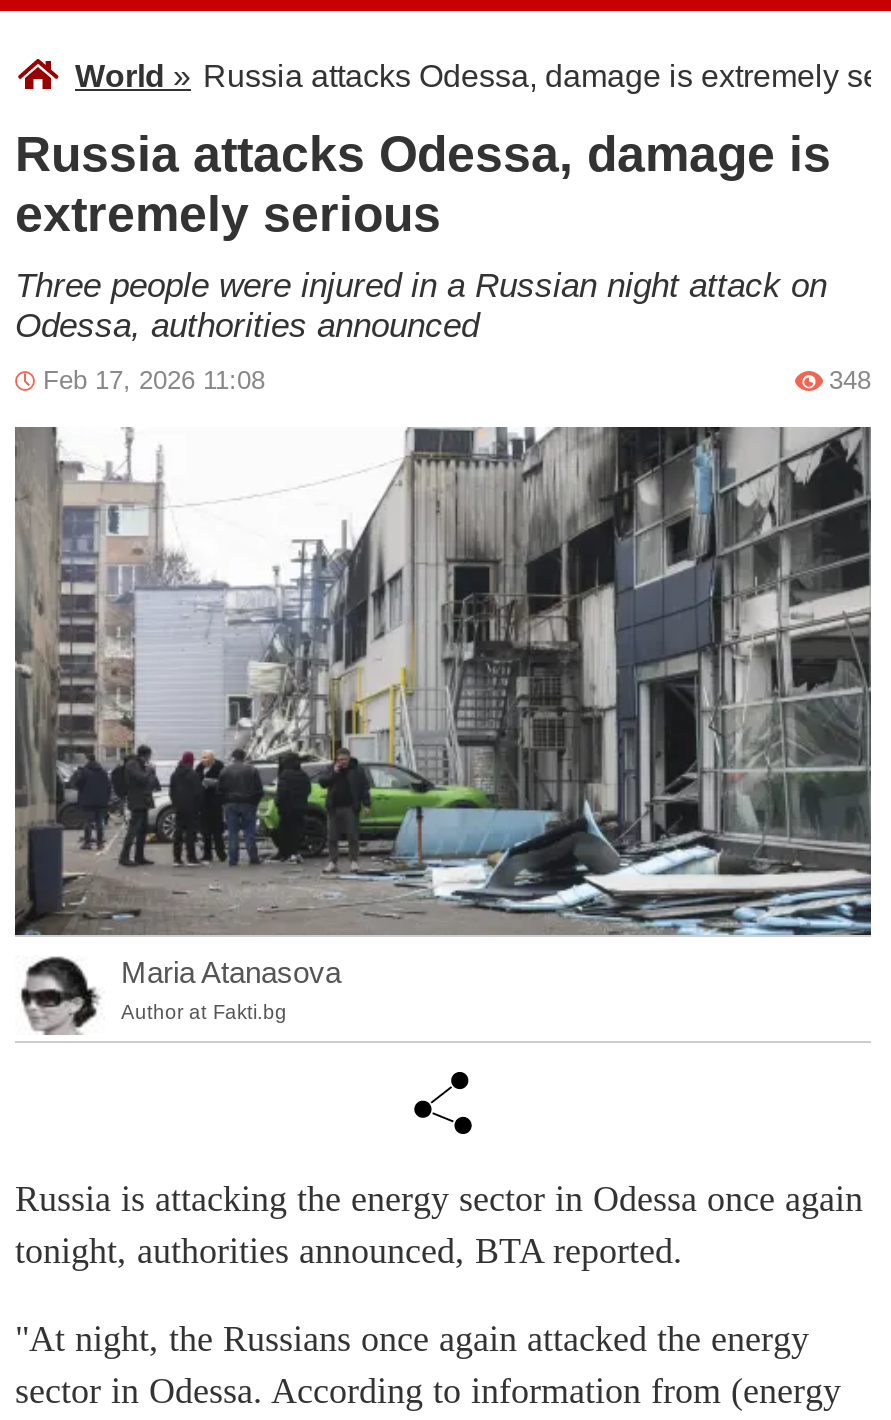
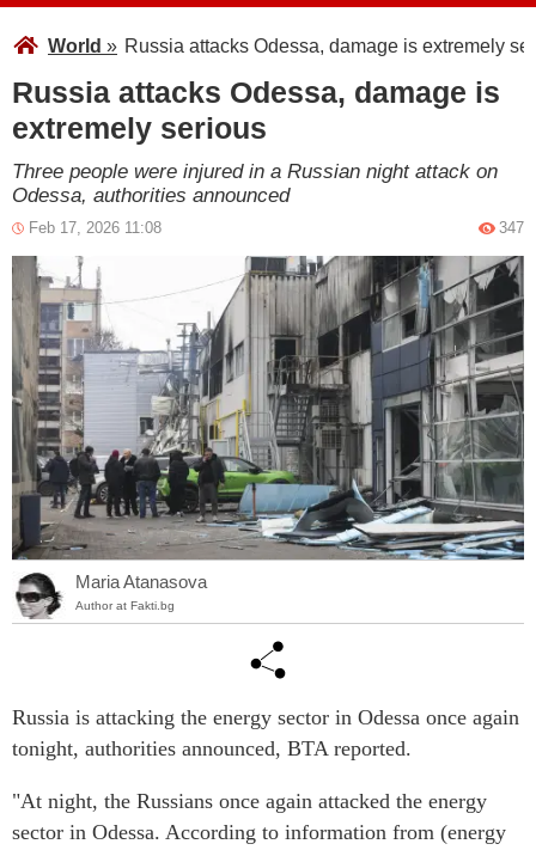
[829,365,871,395] 348 -> [499,219,524,237] 347

